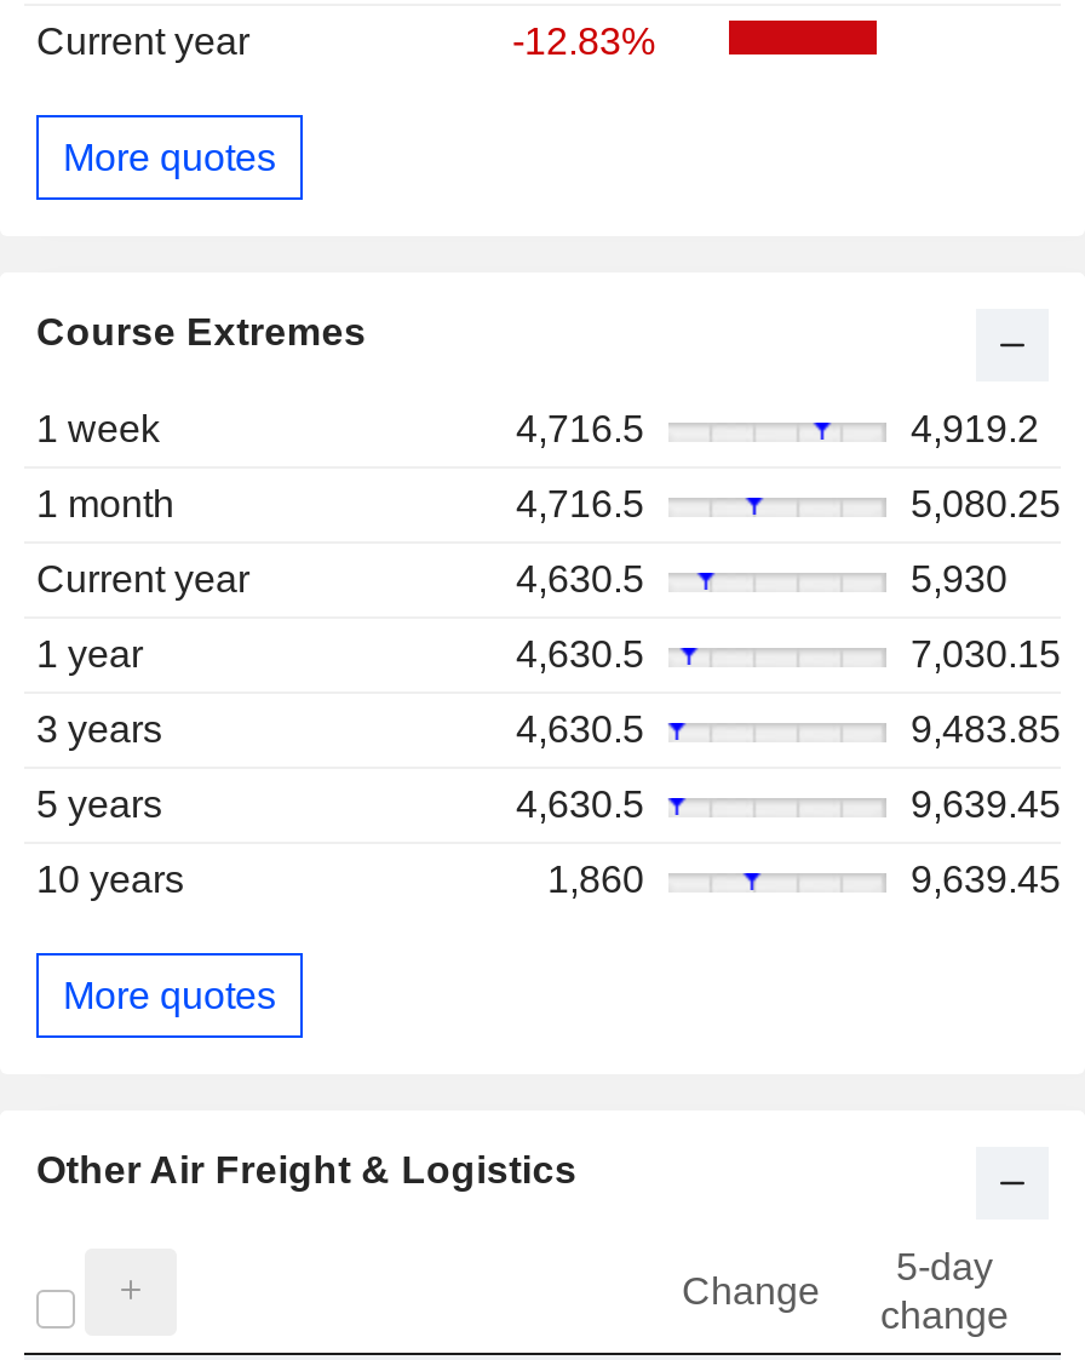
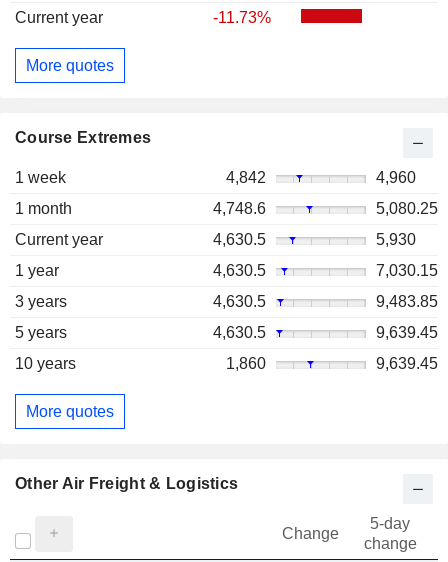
[512,21,655,62] -12.83% -> [212,9,270,26] -11.73%
[516,409,644,450] 4,716.5 -> [226,169,266,186] 4,842
[911,409,1039,450] 4,919.2 -> [376,169,416,186] 4,960
[516,484,644,525] 4,716.5 -> [213,200,266,217] 4,748.6

